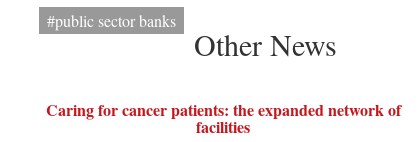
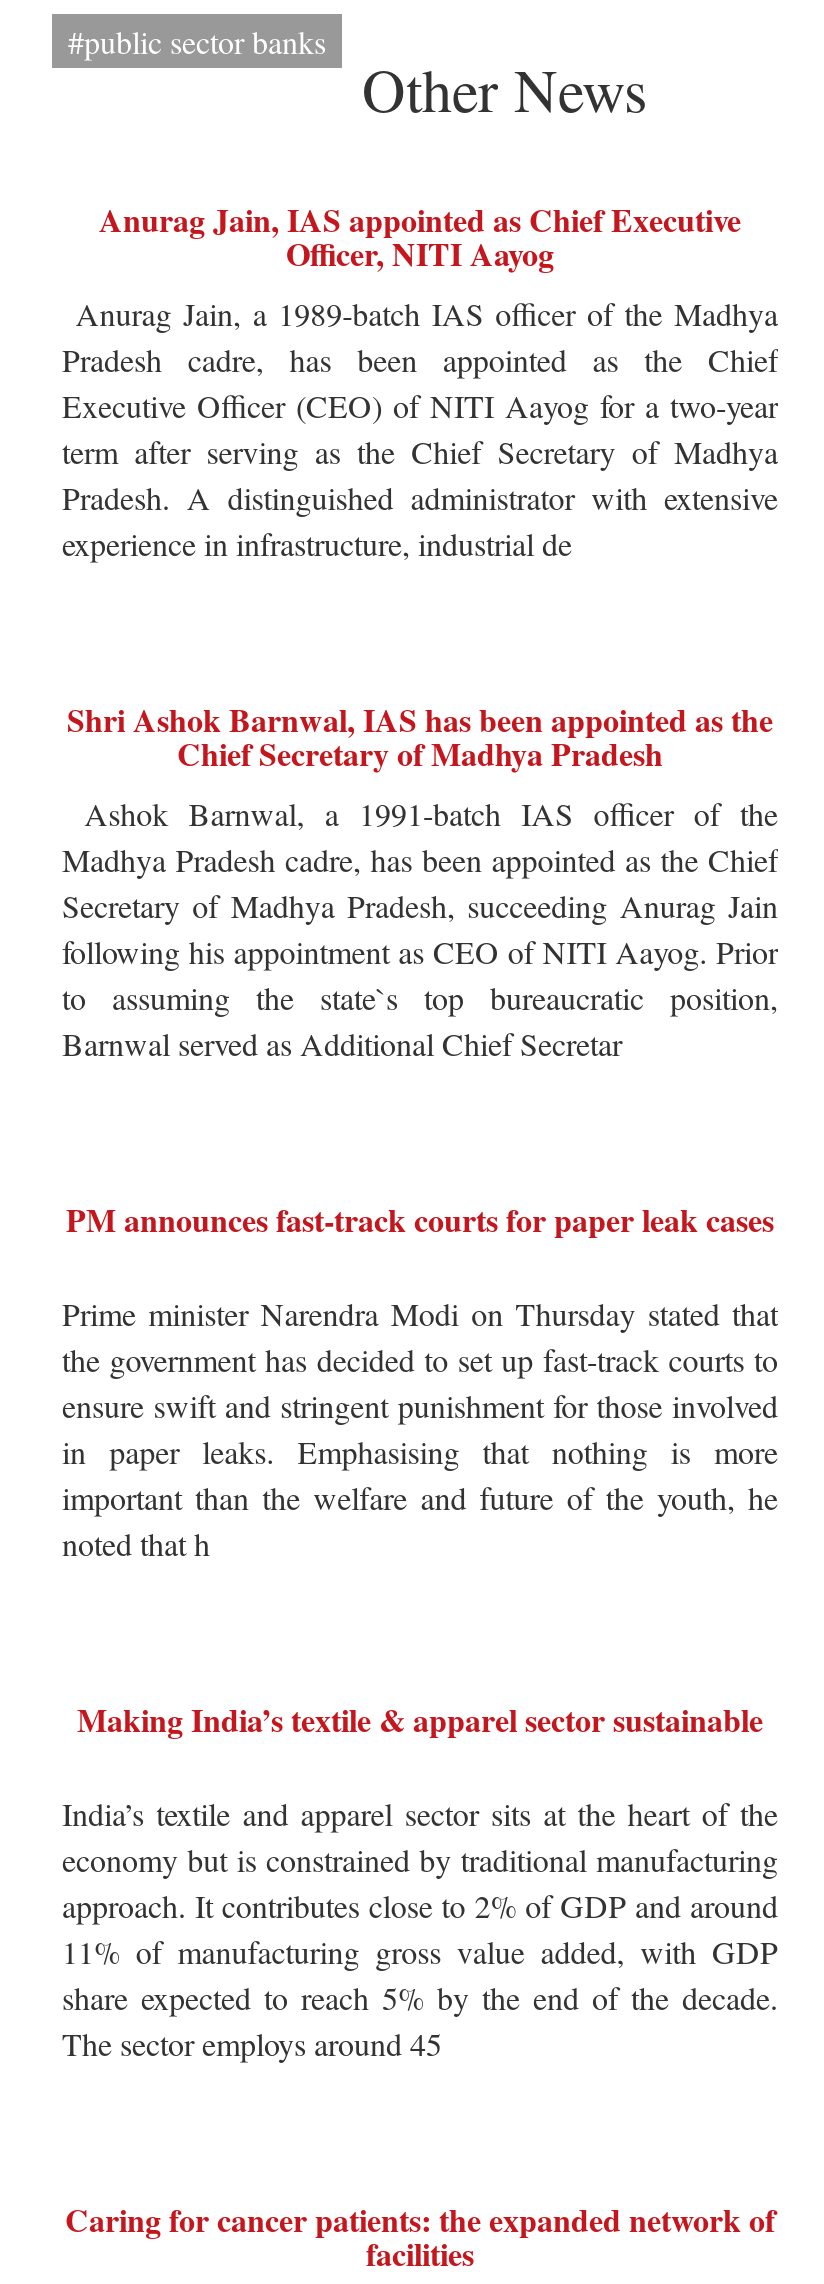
none -> [62,196,778,564] Anurag Jain, IAS appointed as Chief Executive | Officer, NITI Aayog | Anurag Jain, a 1989-batch IAS officer of the Madhya | Pradesh cadre, has been appointed as the Chief | Executive Officer (CEO) of NITI Aayog for a two-year | term after serving as the Chief Secretary of Madhya | Pradesh. A distinguished administrator with extensive | experience in infrastructure, industrial de
none -> [62,696,778,1064] Shri Ashok Barnwal, IAS has been appointed as the | Chief Secretary of Madhya Pradesh | Ashok Barnwal, a 1991-batch IAS officer of the | Madhya Pradesh cadre, has been appointed as the Chief | Secretary of Madhya Pradesh, succeeding Anurag Jain | following his appointment as CEO of NITI Aayog. Prior | to assuming the state`s top bureaucratic position, | Barnwal served as Additional Chief Secretar
none -> [62,1196,778,1564] PM announces fast-track courts for paper leak cases | Prime minister Narendra Modi on Thursday stated that | the government has decided to set up fast-track courts to | ensure swift and stringent punishment for those involved | in paper leaks. Emphasising that nothing is more | important than the welfare and future of the youth, he | noted that h
none -> [62,1696,778,2064] Making India’s textile & apparel sector sustainable | India’s textile and apparel sector sits at the heart of the | economy but is constrained by traditional manufacturing | approach. It contributes close to 2% of GDP and around | 11% of manufacturing gross value added, with GDP | share expected to reach 5% by the end of the decade. | The sector employs around 45

